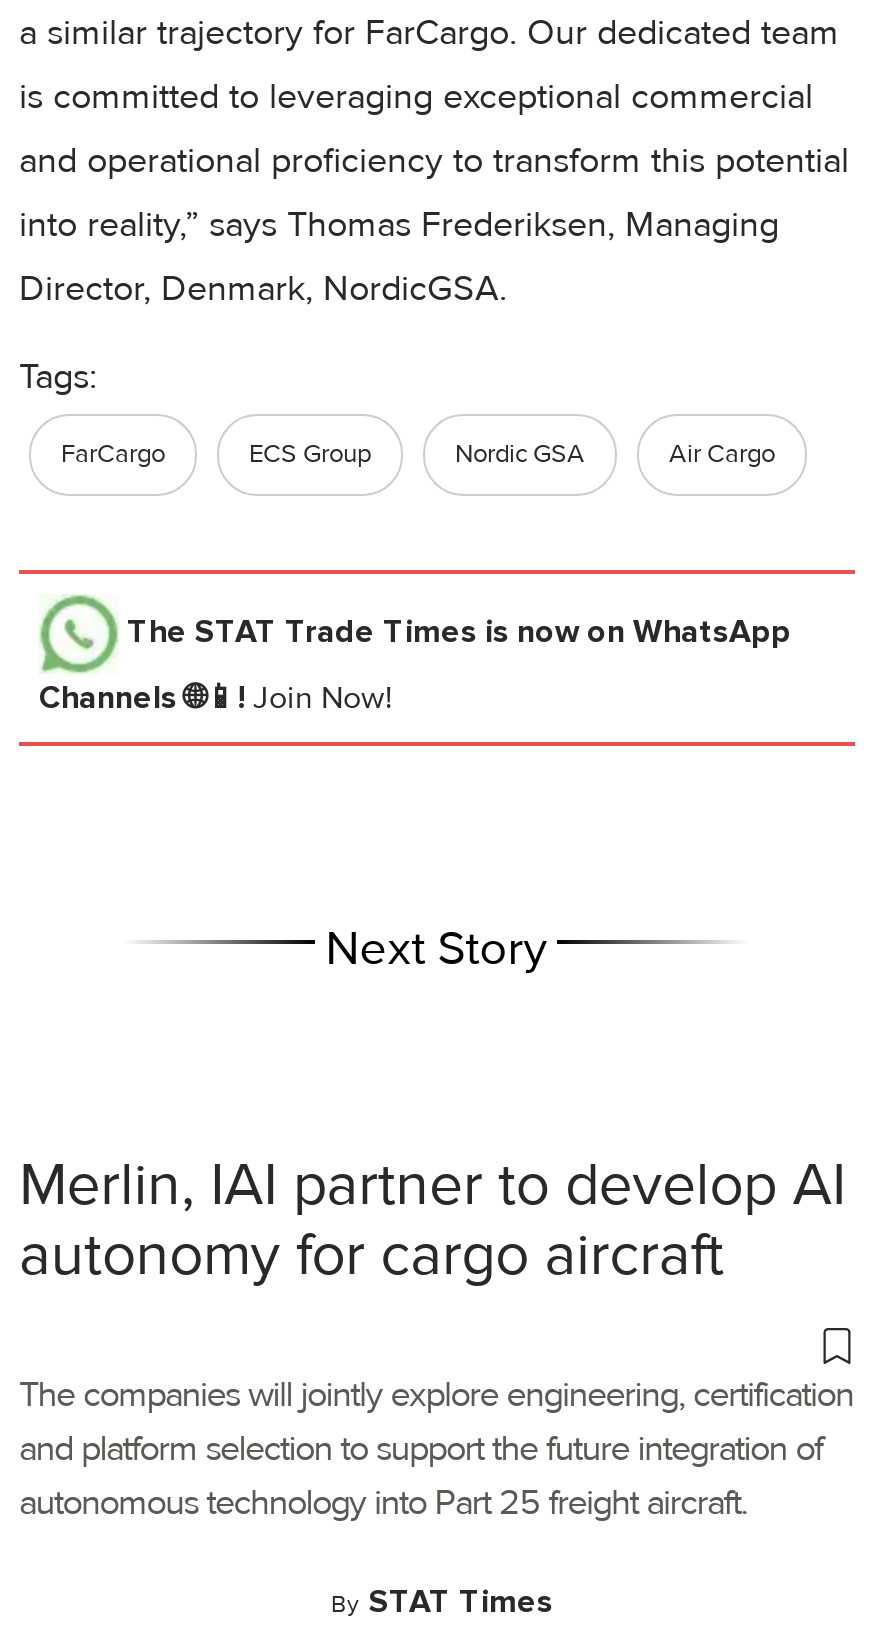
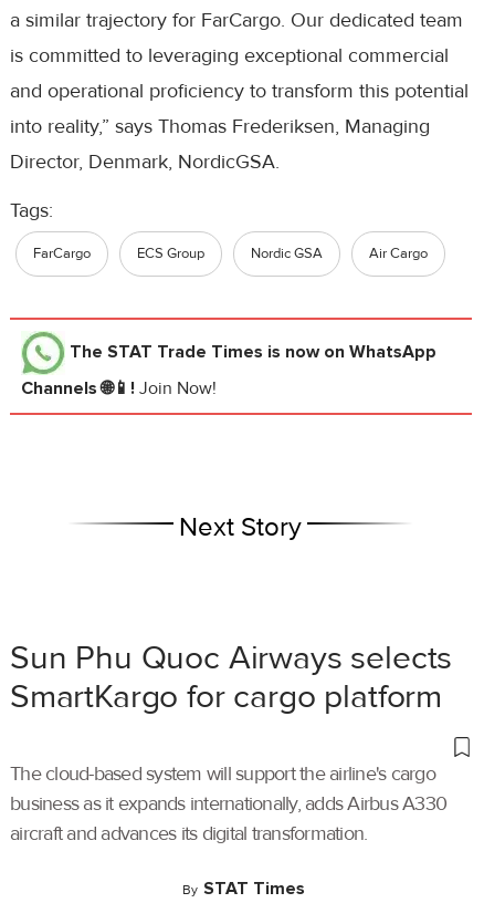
[19,1148,846,1292] Merlin, IAI partner to develop AI | autonomy for cargo aircraft -> [10,637,452,717] Sun Phu Quoc Airways selects | SmartKargo for cargo platform
[19,1372,853,1524] The companies will jointly explore engineering, certification | and platform selection to support the future integration of | autonomous technology into Part 25 freight aircraft. -> [10,761,446,845] The cloud-based system will support the airline's cargo | business as it expands internationally, adds Airbus A330 | aircraft and advances its digital transformation.

